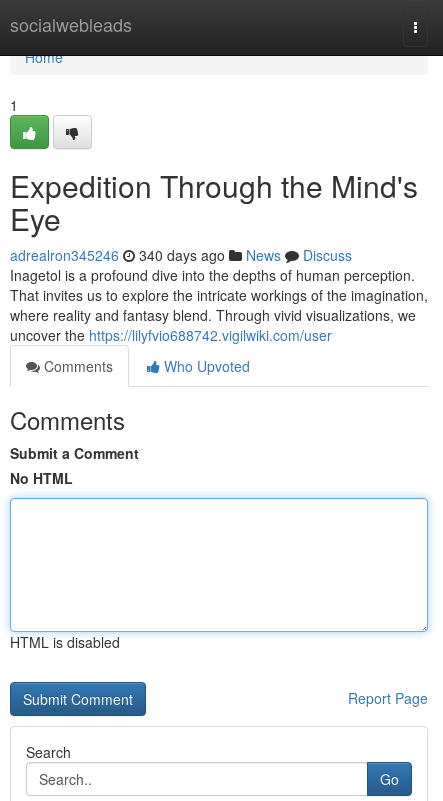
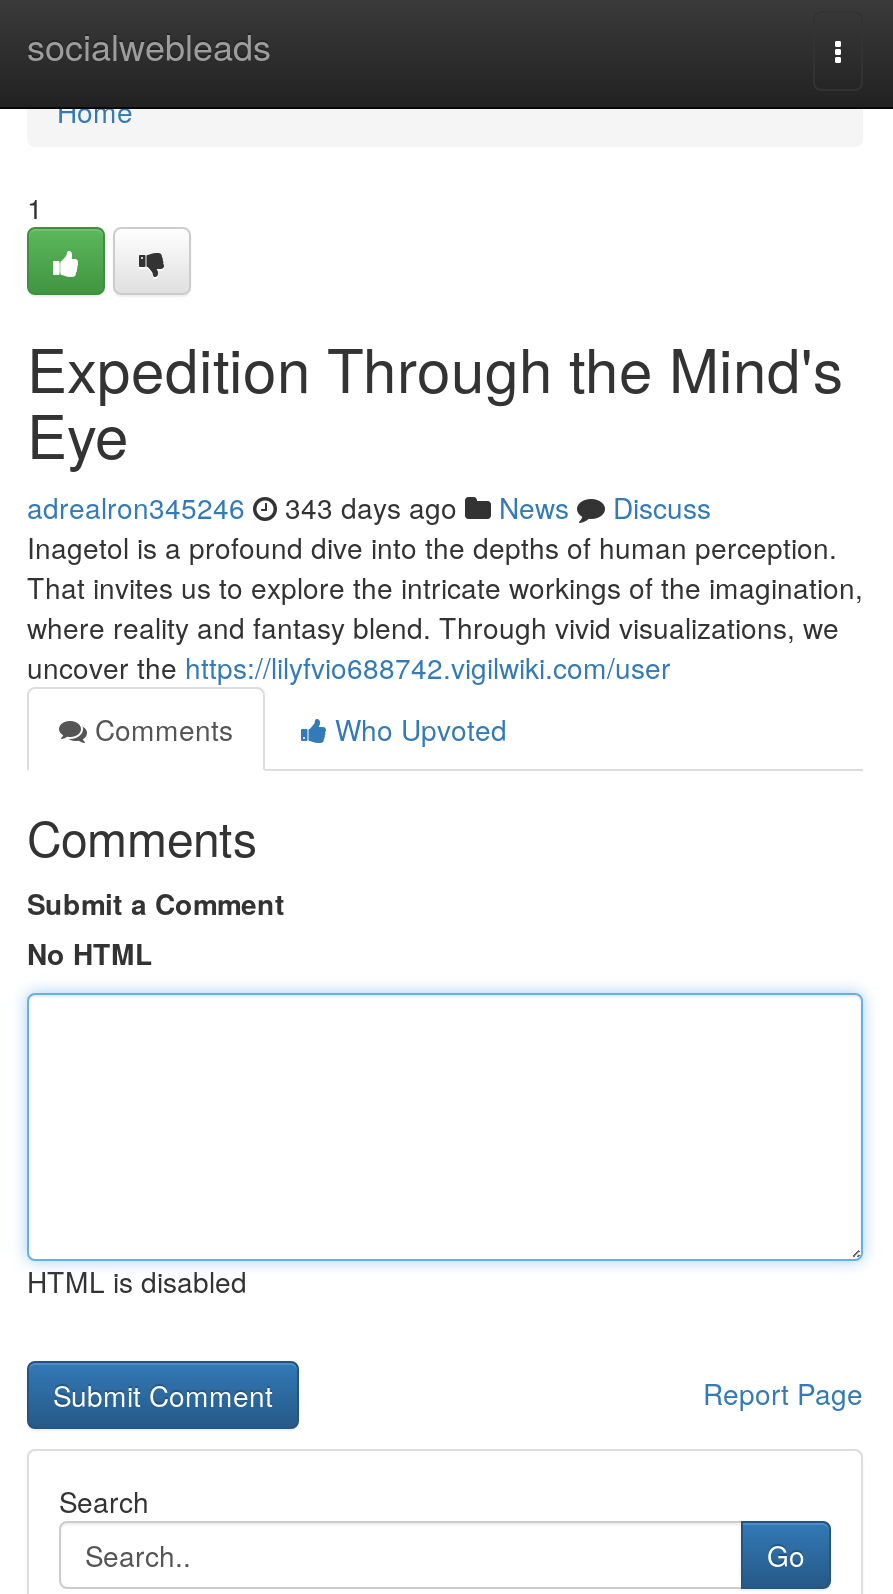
[10,245,352,265] adrealron345246 340 days ago News Discuss -> [27,487,711,527] adrealron345246 343 days ago News Discuss

